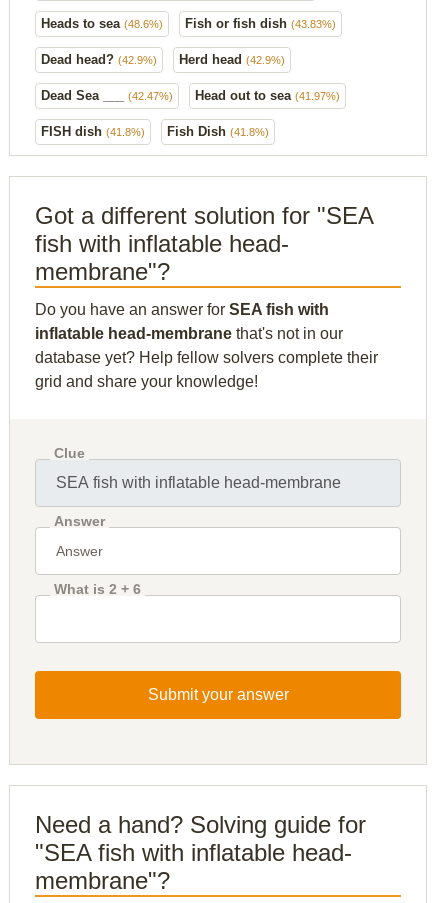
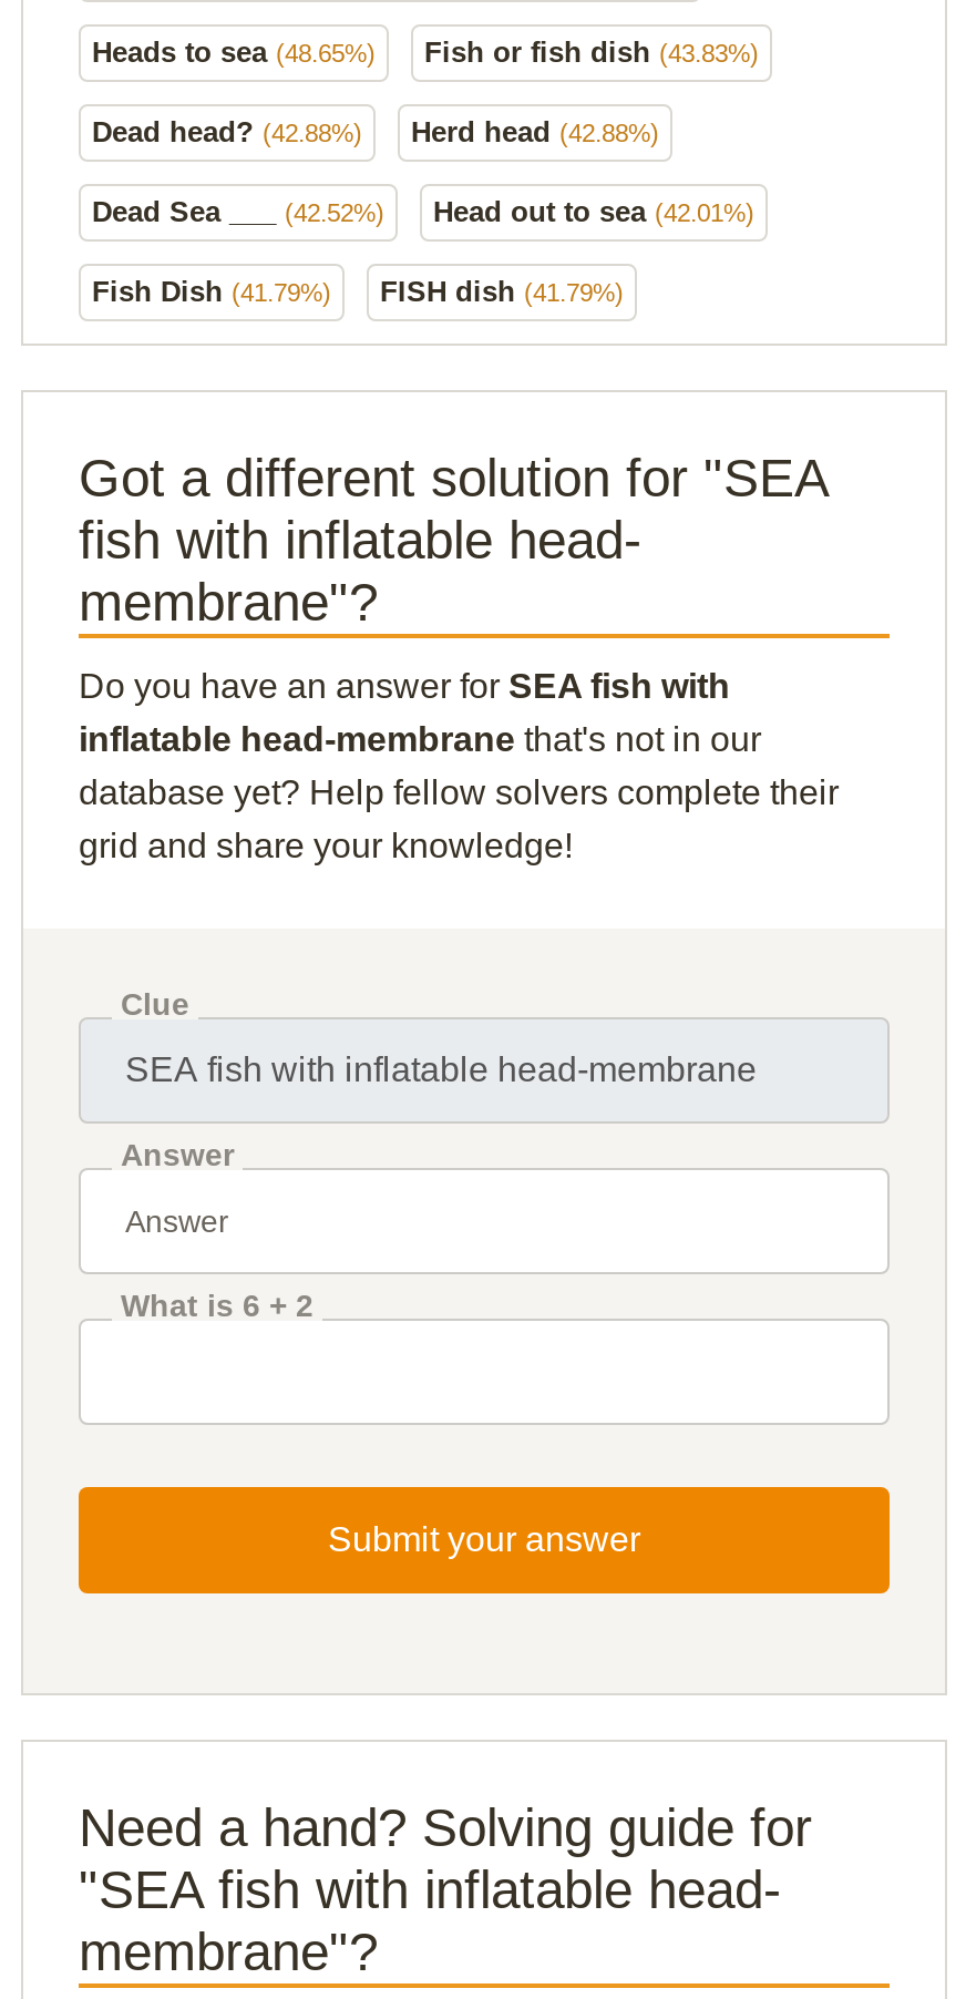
[41,16,336,31] Heads to sea (48.6%) Fish or fish dish (43.83%) -> [92,35,759,68] Heads to sea (48.65%) Fish or fish dish (43.83%)
[41,52,285,67] Dead head? (42.9%) | Herd head (42.9%) -> [92,114,659,148] Dead head? (42.88%) | Herd head (42.88%)
[41,88,340,103] Dead Sea ___ (42.47%) | Head out to sea (41.97%) -> [92,194,754,227] Dead Sea ___ (42.52%) | Head out to sea (42.01%)
[41,124,269,139] FISH dish (41.8%) | Fish Dish (41.8%) -> [92,274,624,307] Fish Dish (41.79%) | FISH dish (41.79%)
[54,581,141,597] What is 2 + 6 -> [121,1287,314,1322] What is 6 + 2

